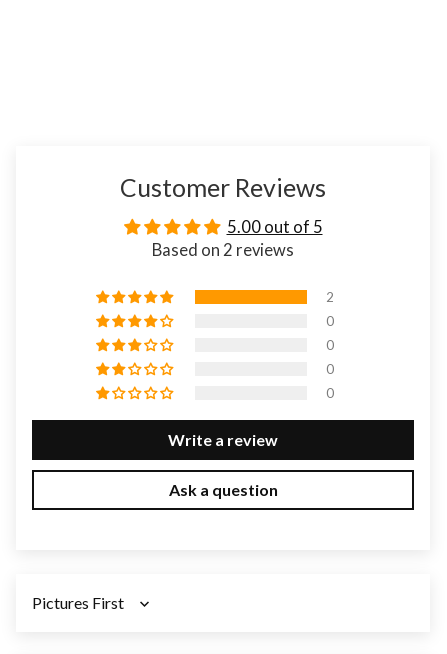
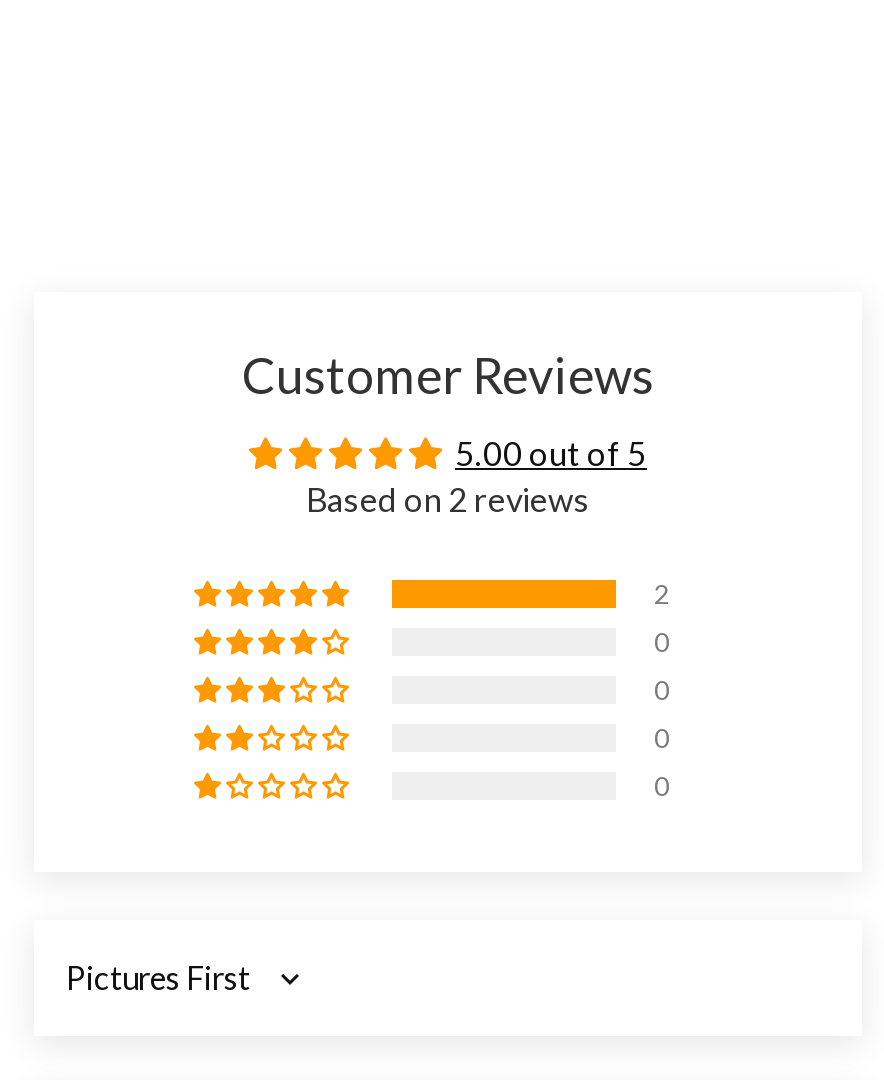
[168,430,278,499] Write a review | Ask a question -> none

